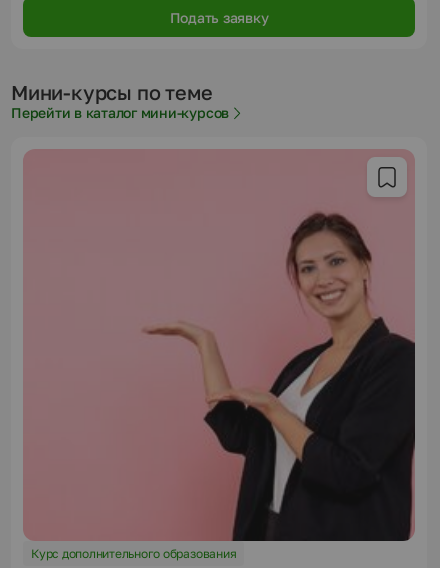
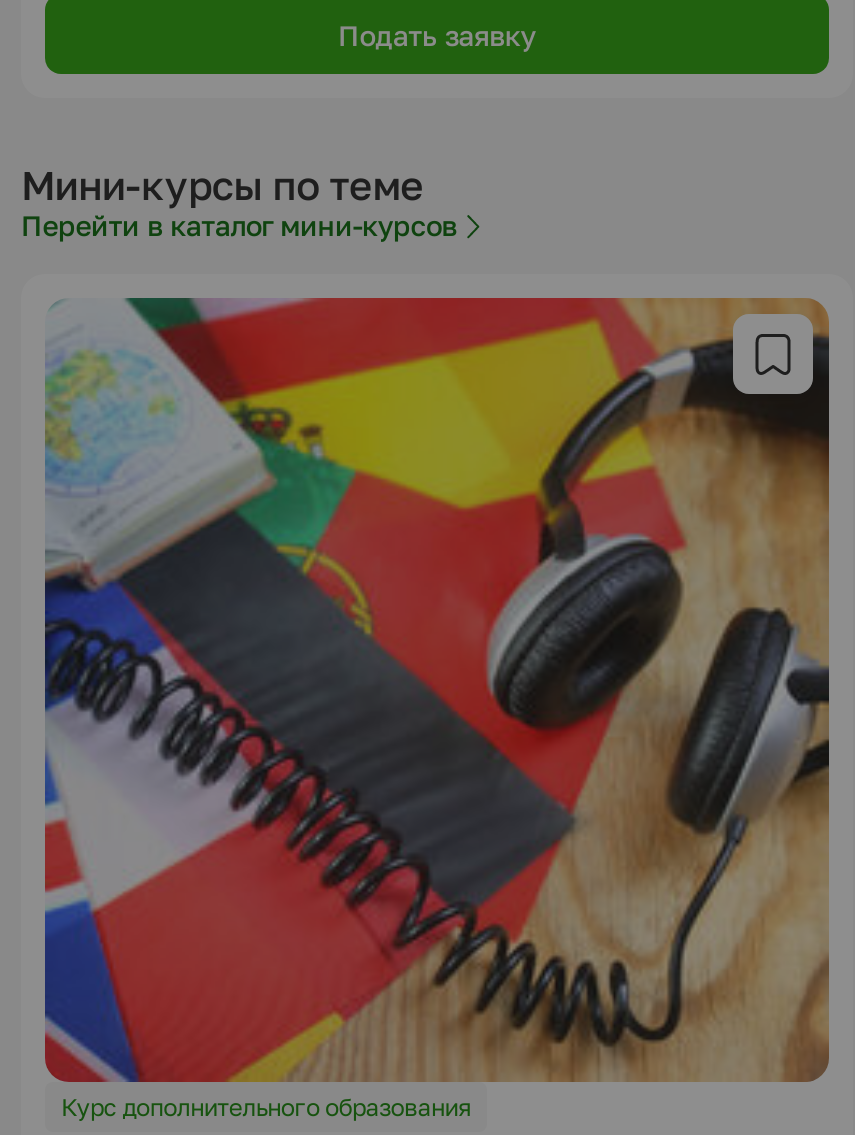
[23,149,416,542] [image] -> [43,296,831,1084] [image]

